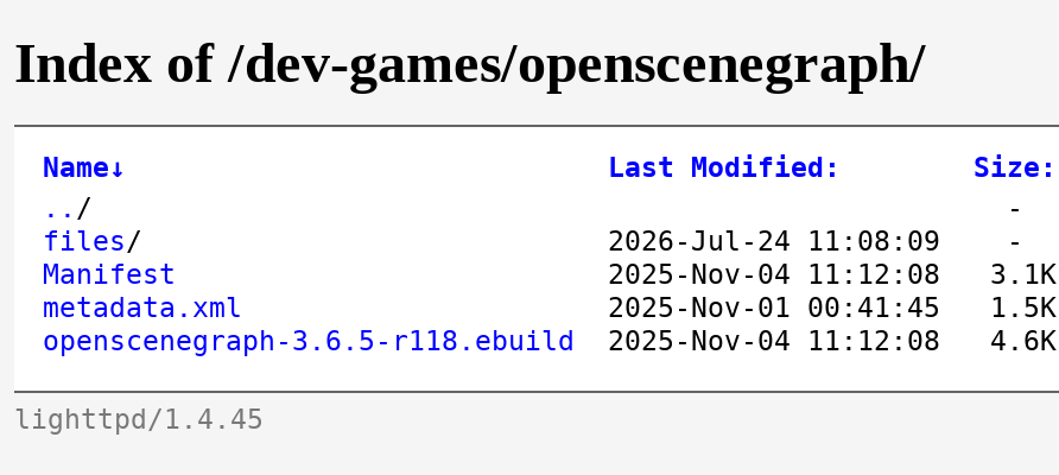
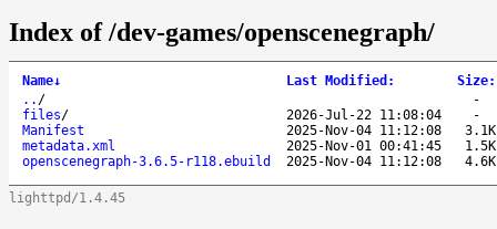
[608,224,940,257] 2026-Jul-24 11:08:09 -> [286,107,442,123] 2026-Jul-22 11:08:04

